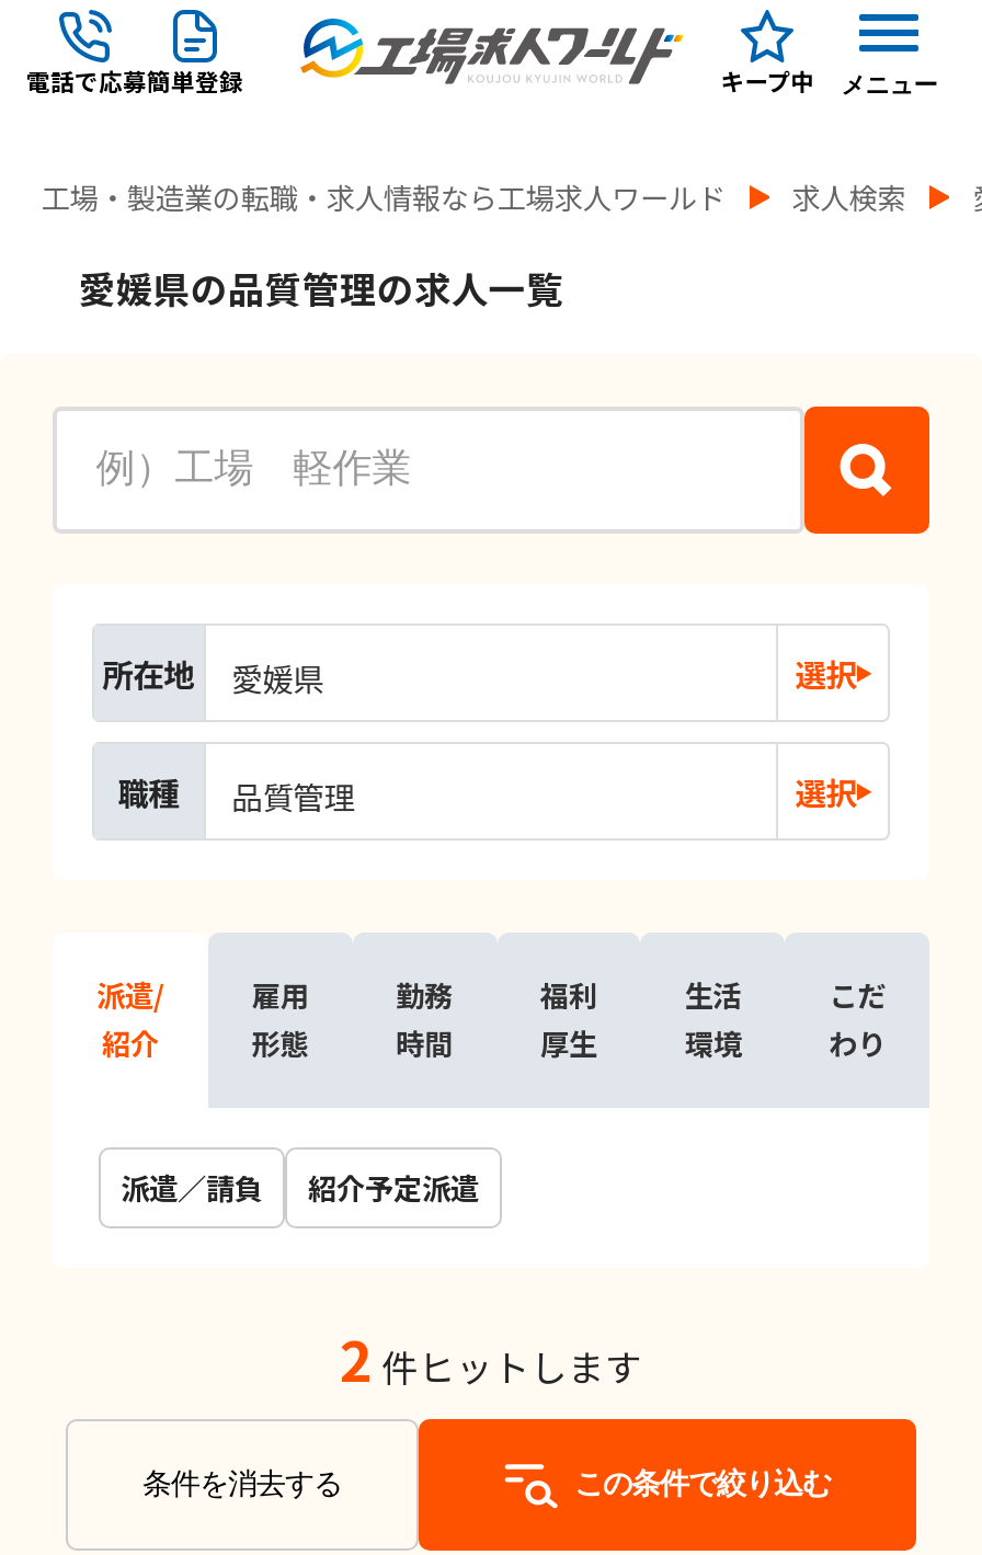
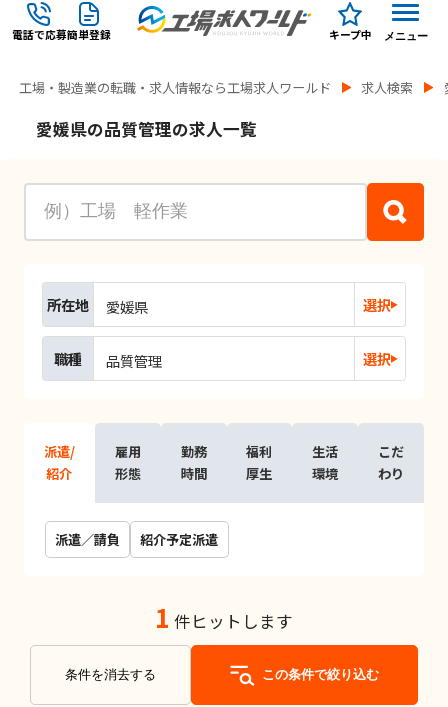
[340,1319,642,1398] 2件ヒットします -> [155,599,293,635] 1件ヒットします

